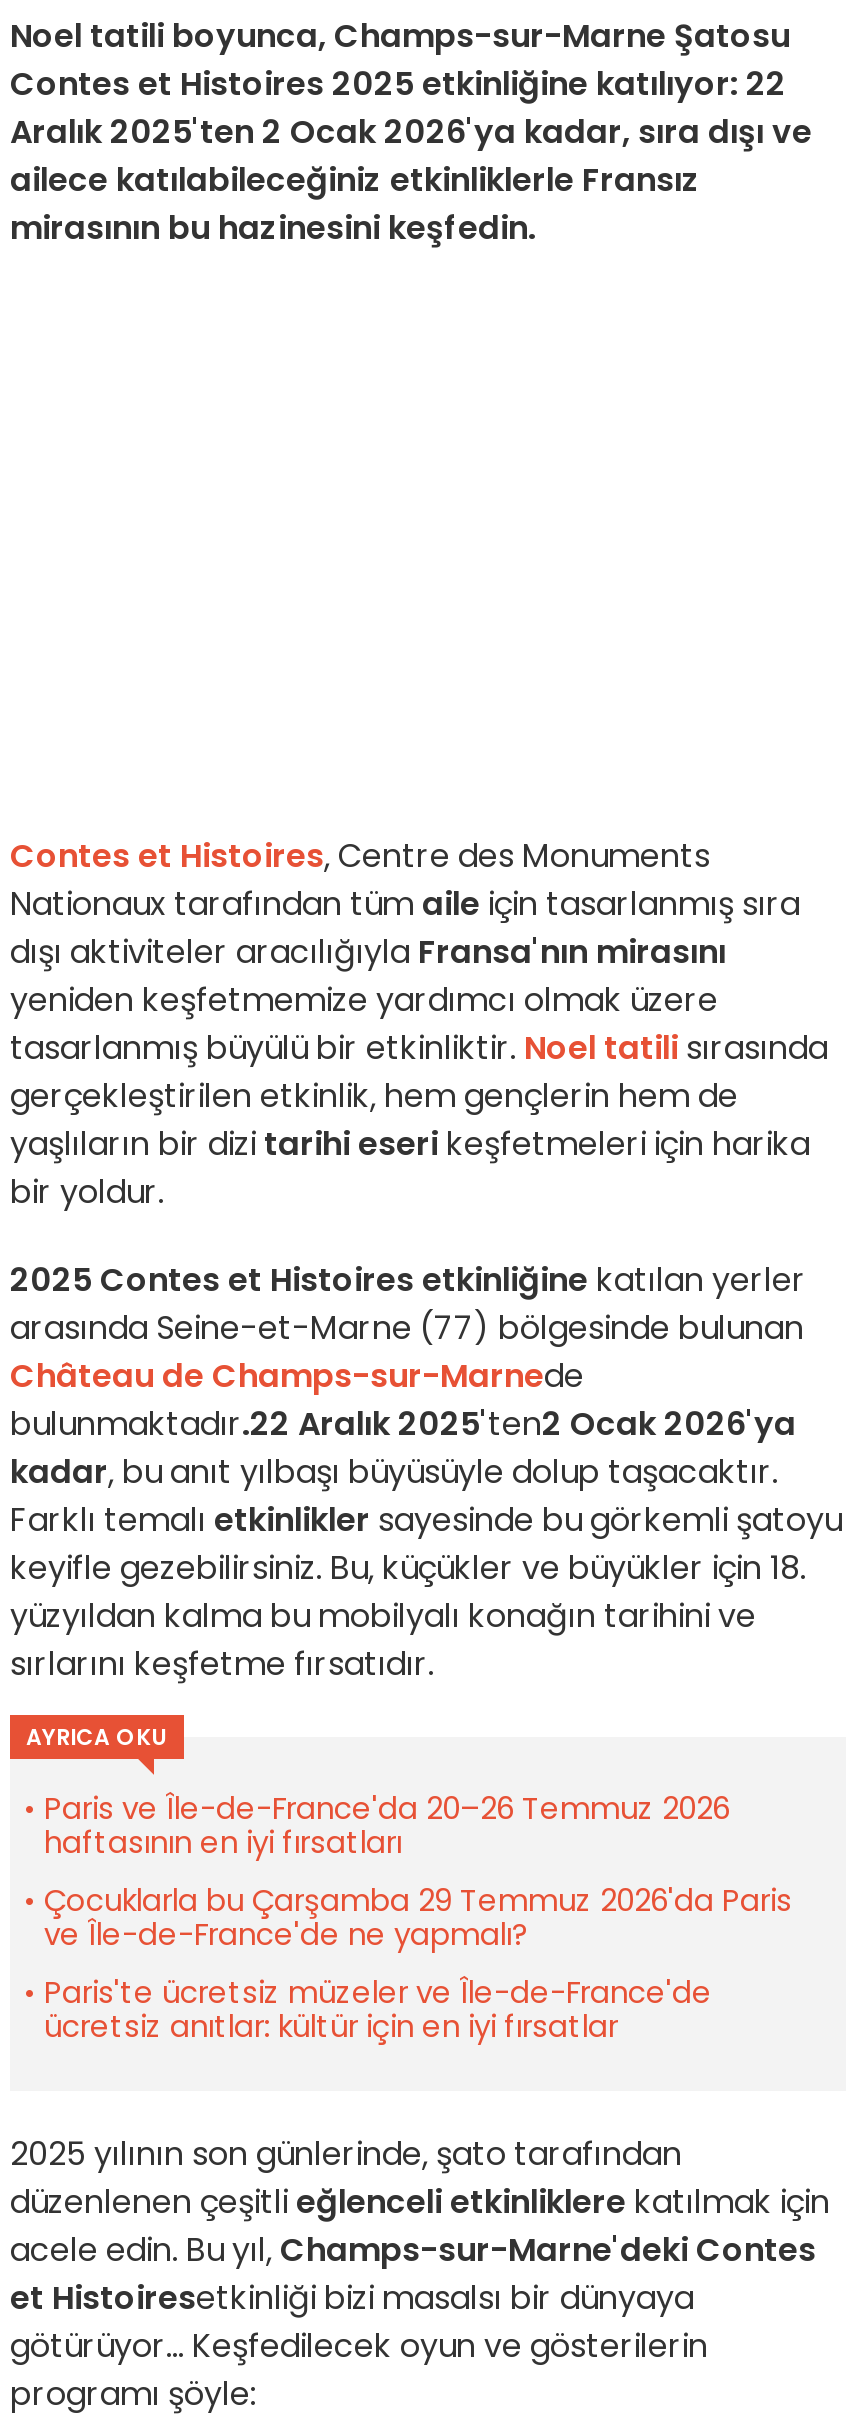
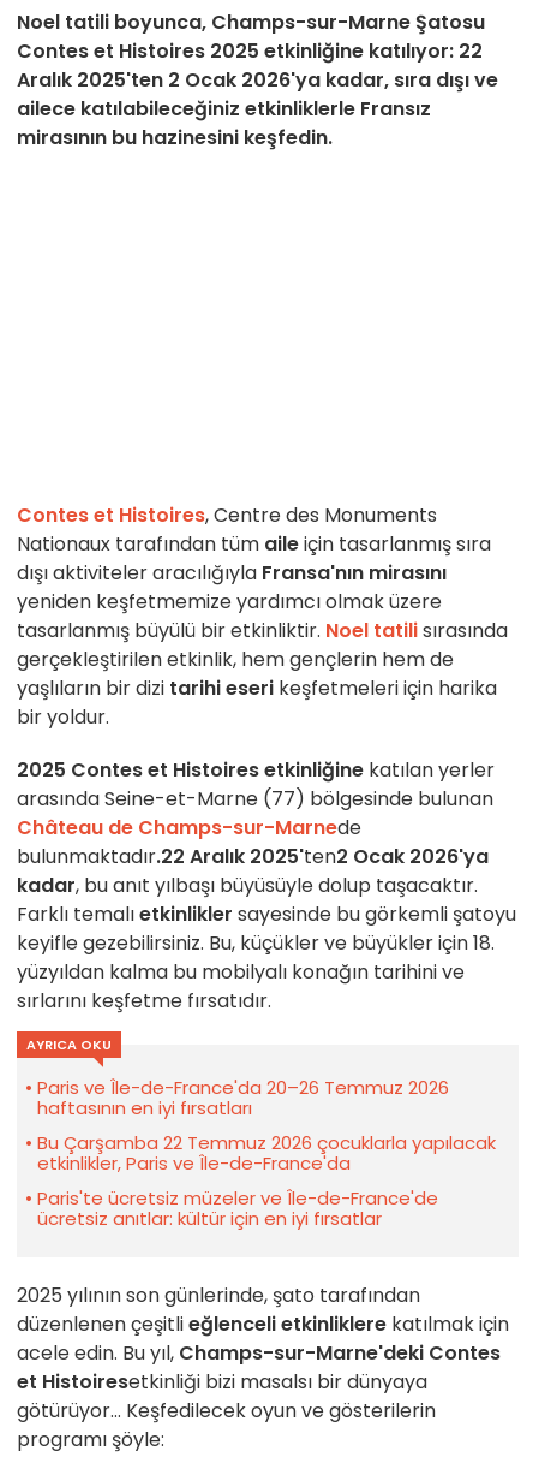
[44,1880,792,1956] Çocuklarla bu Çarşamba 29 Temmuz 2026'da Paris | ve Île-de-France'de ne yapmalı? -> [37,1131,496,1176] Bu Çarşamba 22 Temmuz 2026 çocuklarla yapılacak | etkinlikler, Paris ve Île-de-France'da

